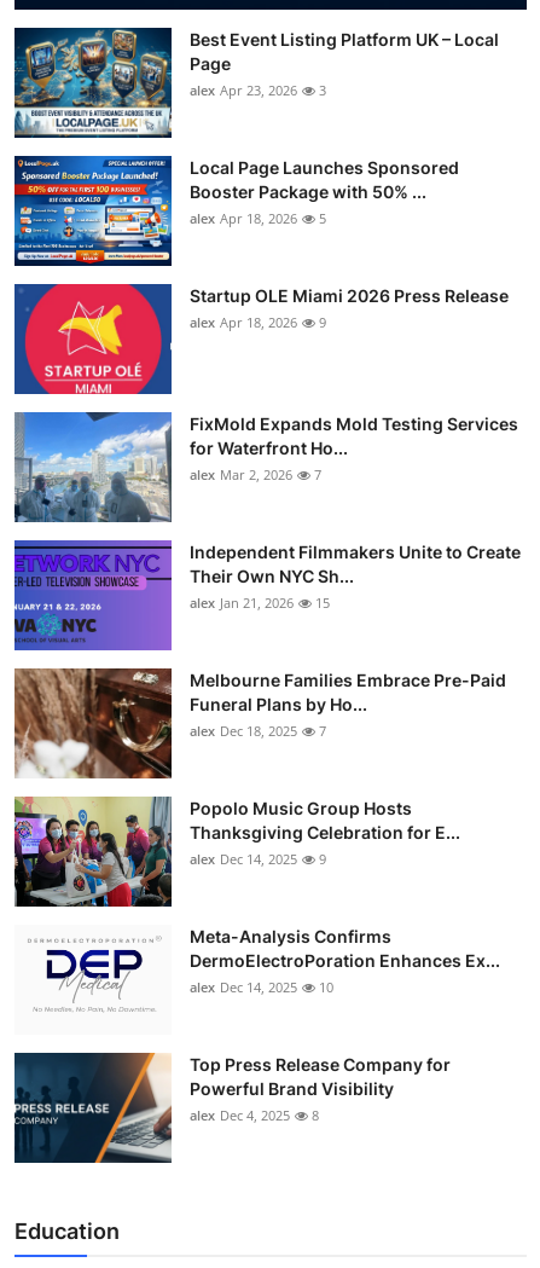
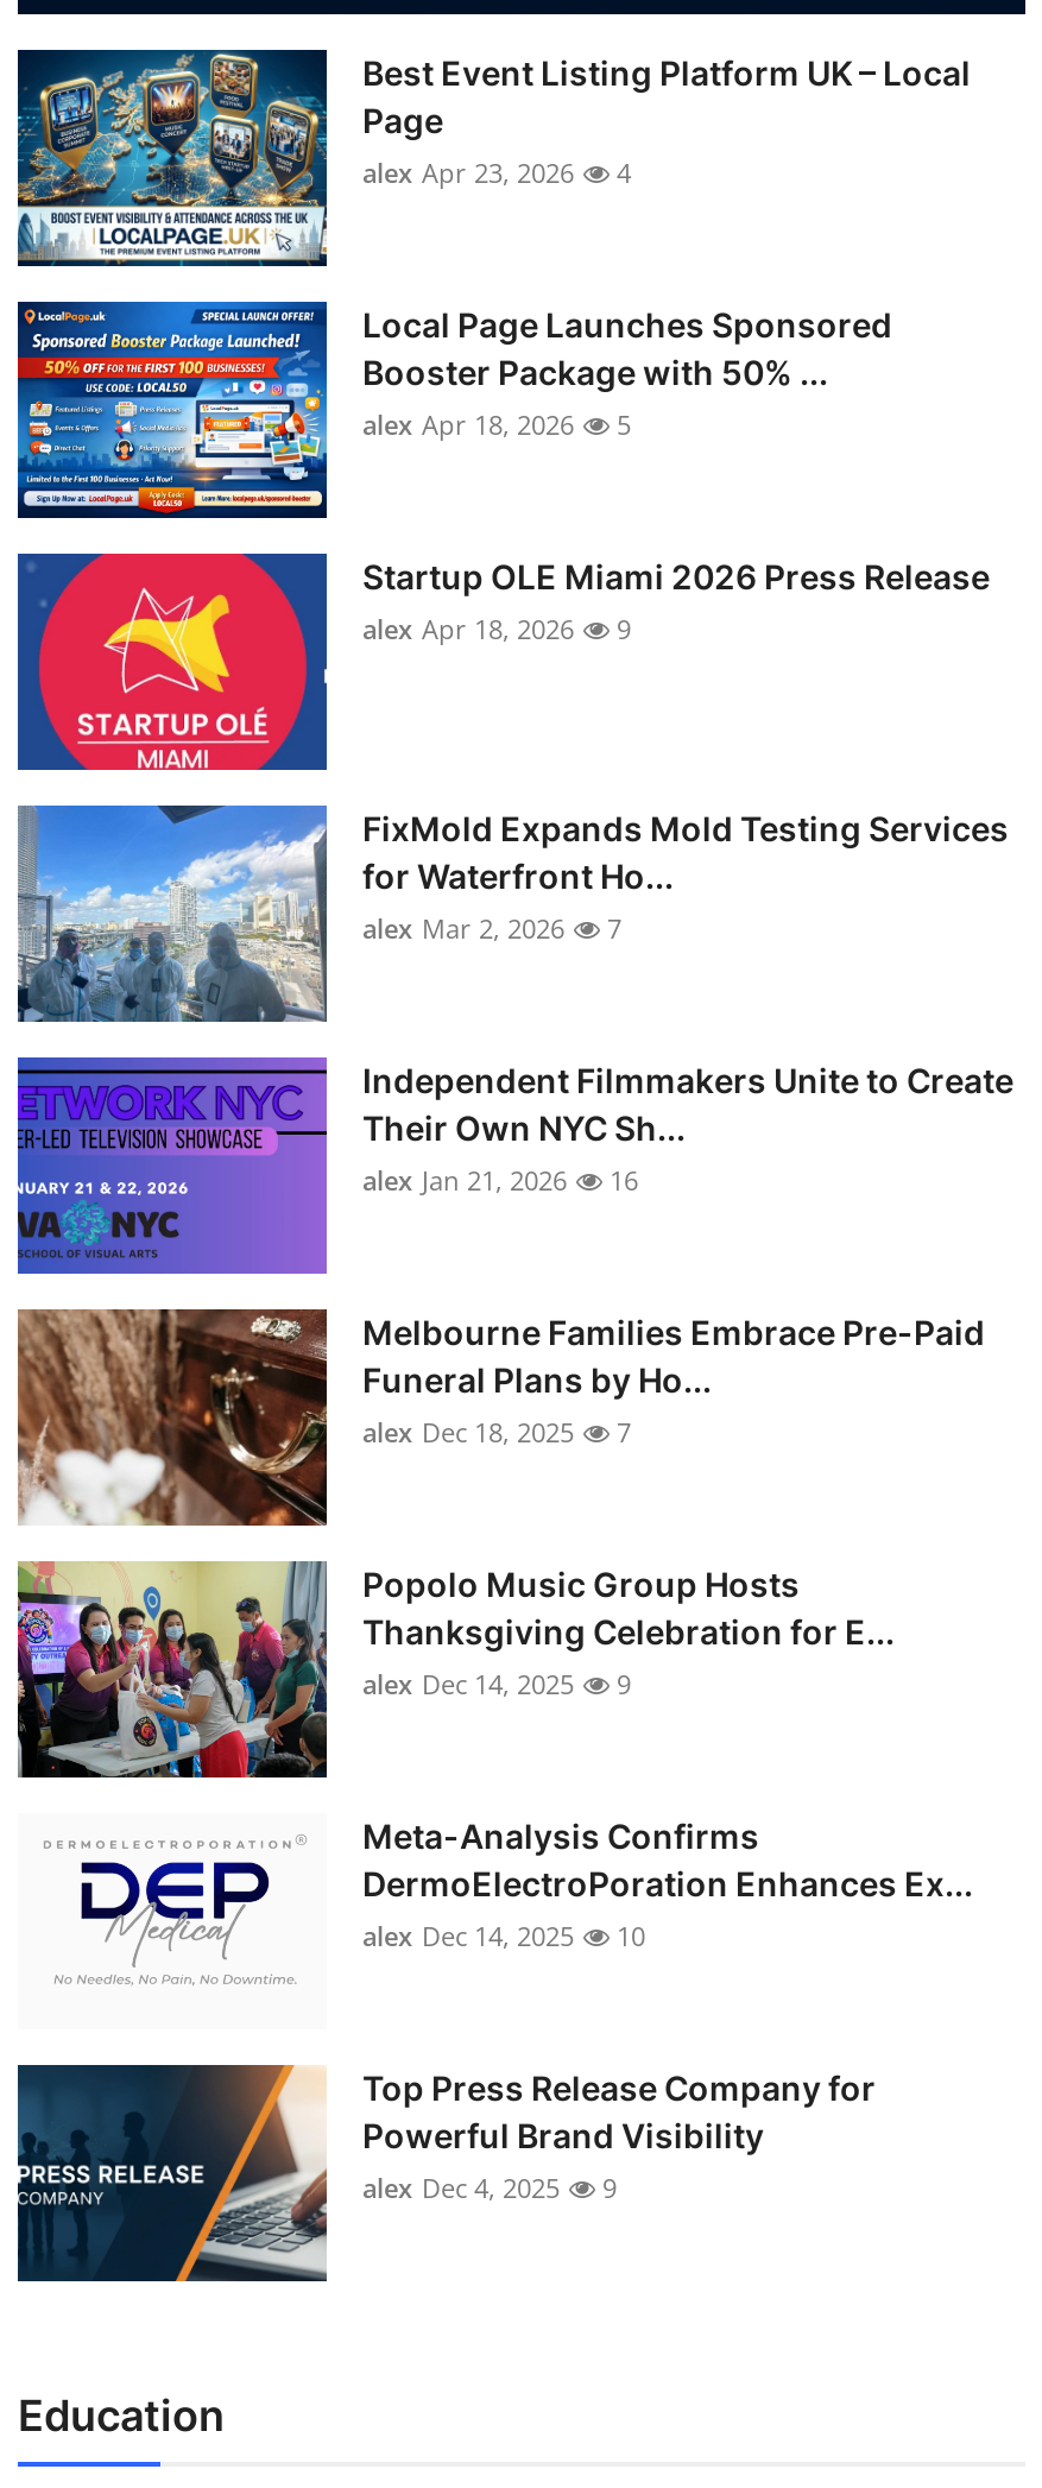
[190,81,326,99] alex Apr 23, 2026 3 -> [362,154,631,190] alex Apr 23, 2026 4
[190,594,330,612] alex Jan 21, 2026 15 -> [362,1162,638,1198] alex Jan 21, 2026 16
[190,1106,319,1124] alex Dec 4, 2025 8 -> [362,2170,617,2205] alex Dec 4, 2025 9

